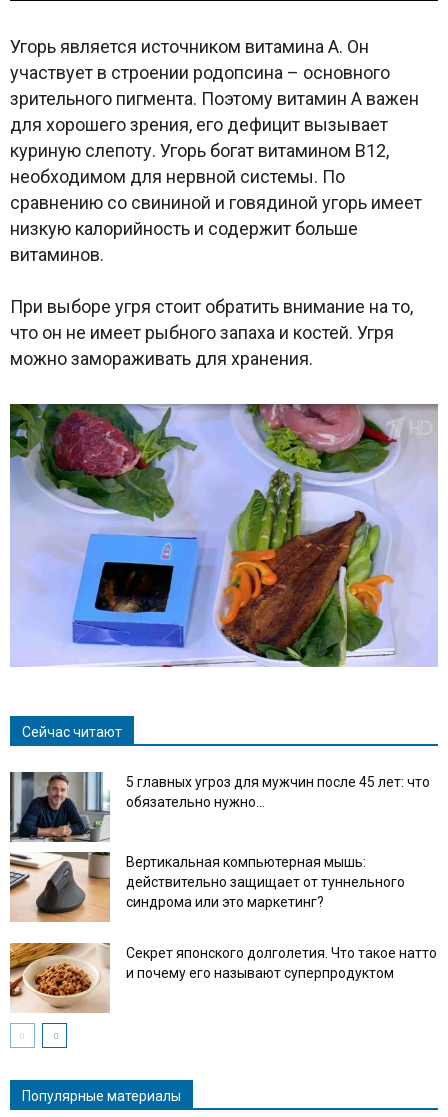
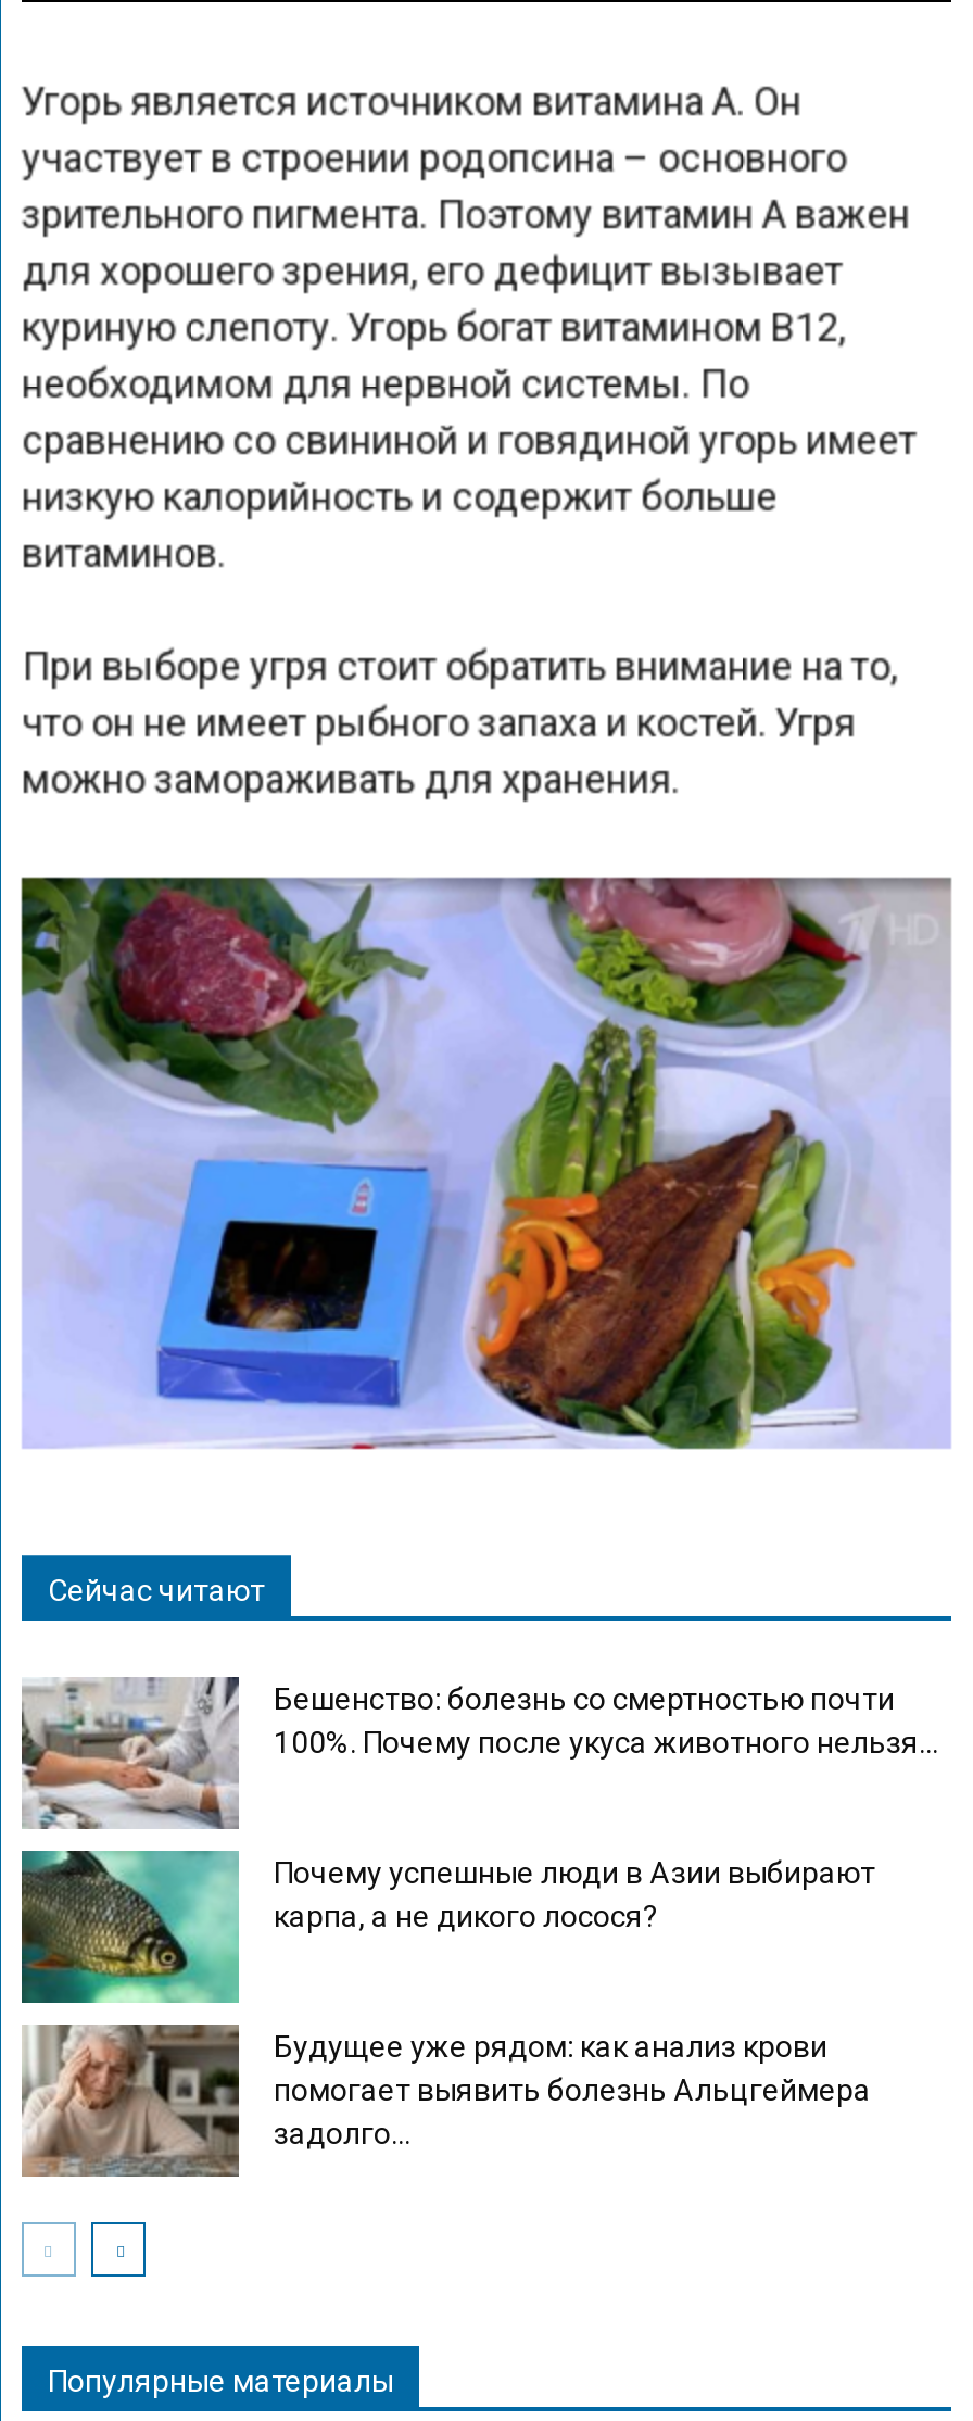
[9,771,430,843] [image] | 5 главных угроз для мужчин после 45 лет: что | обязательно нужно... -> [22,1675,938,1829] [image] | Бешенство: болезнь со смертностью почти | 100%. Почему после укуса животного нельзя...
[9,851,405,923] [image] | Вертикальная компьютерная мышь: | действительно защищает от туннельного | синдрома или это маркетинг? -> [20,1849,875,2005] [image] | Почему успешные люди в Азии выбирают | карпа, а не дикого лосося?
[9,932,437,1014] [image] | Секрет японского долголетия. Что такое натто | и почему его называют суперпродуктом -> [22,2022,871,2201] [image] | Будущее уже рядом: как анализ крови | помогает выявить болезнь Альцгеймера | задолго...

